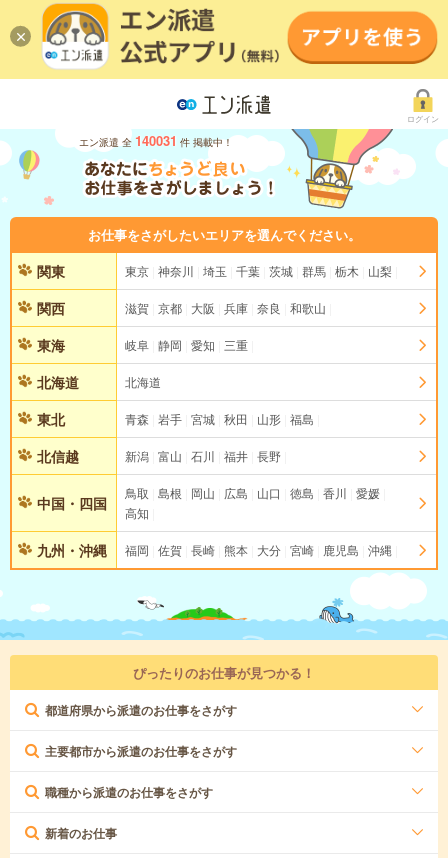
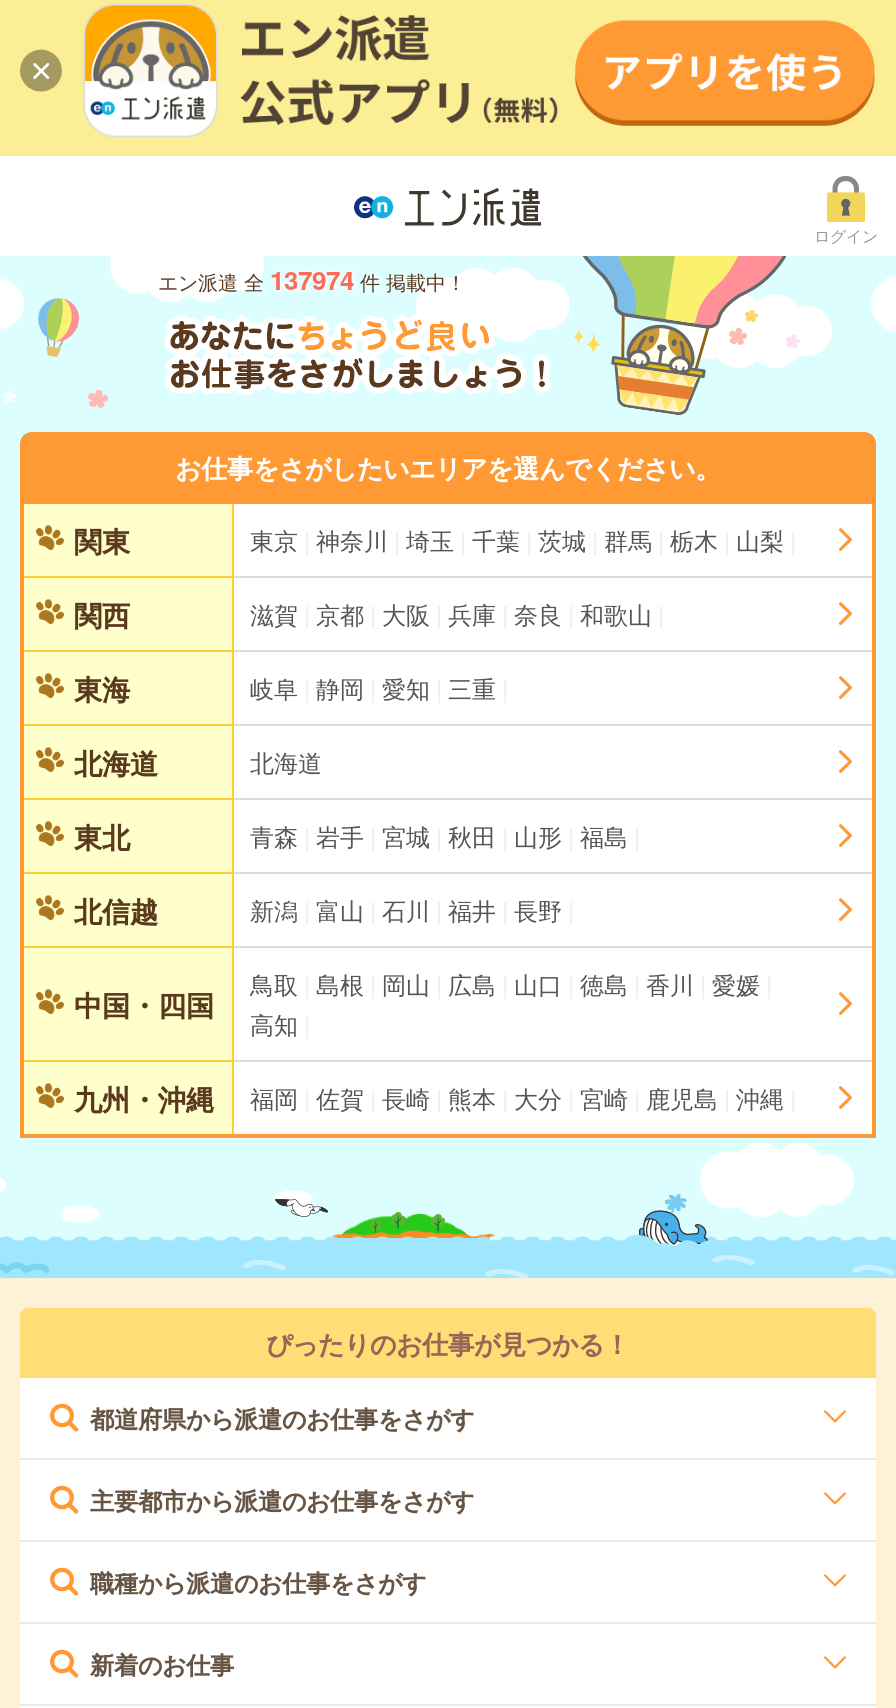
[79,131,233,150] エン派遣 全 140031 件 掲載中！ -> [158,261,466,299] エン派遣 全 137974 件 掲載中！

